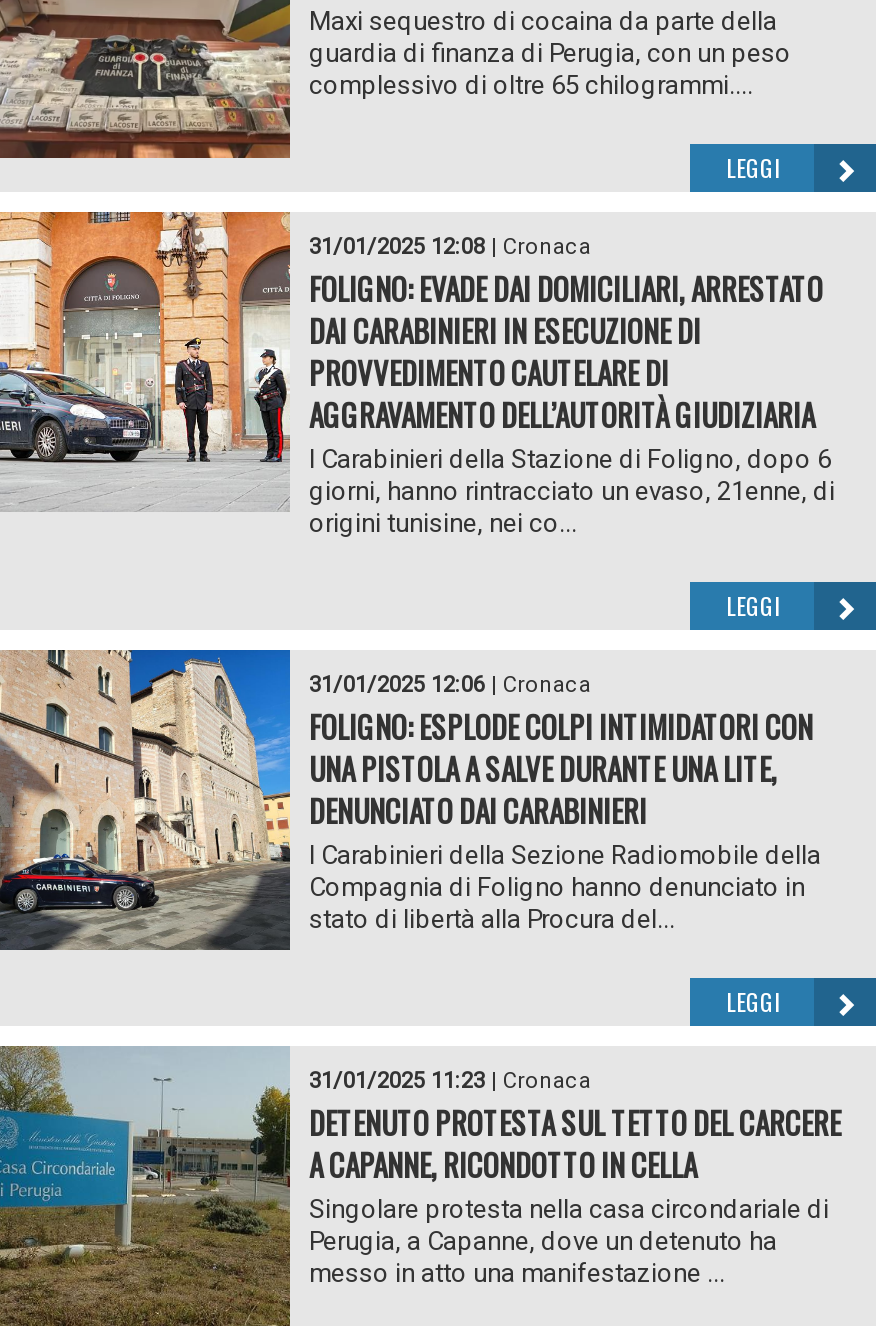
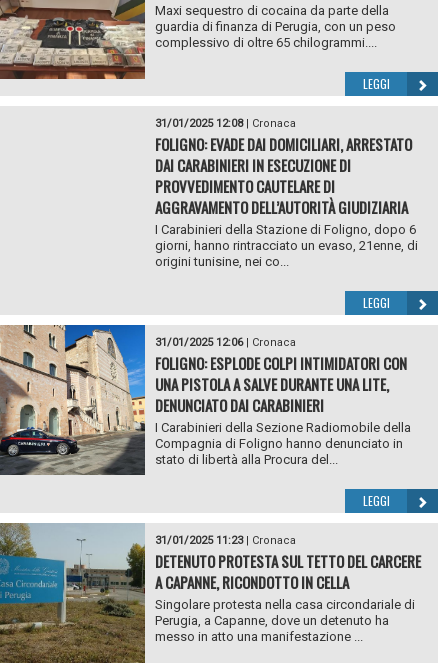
[6,210,292,512] [image] -> none

